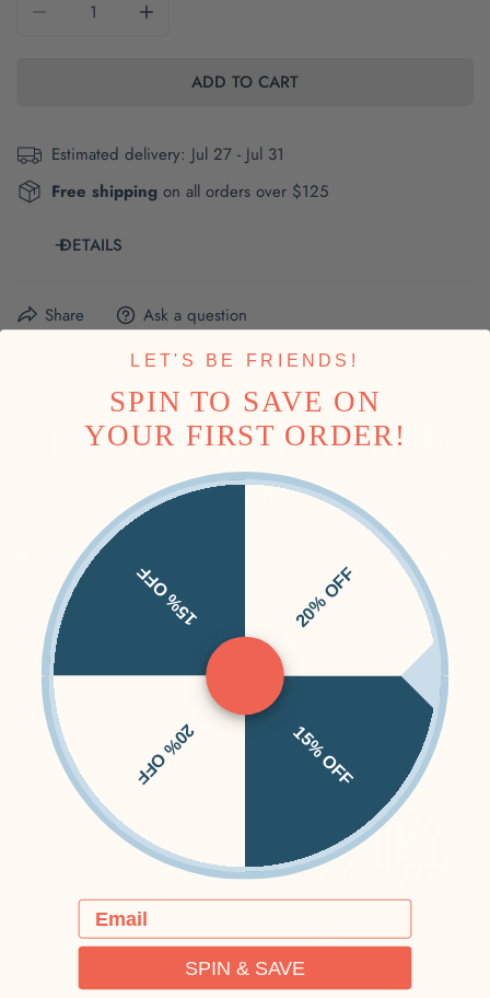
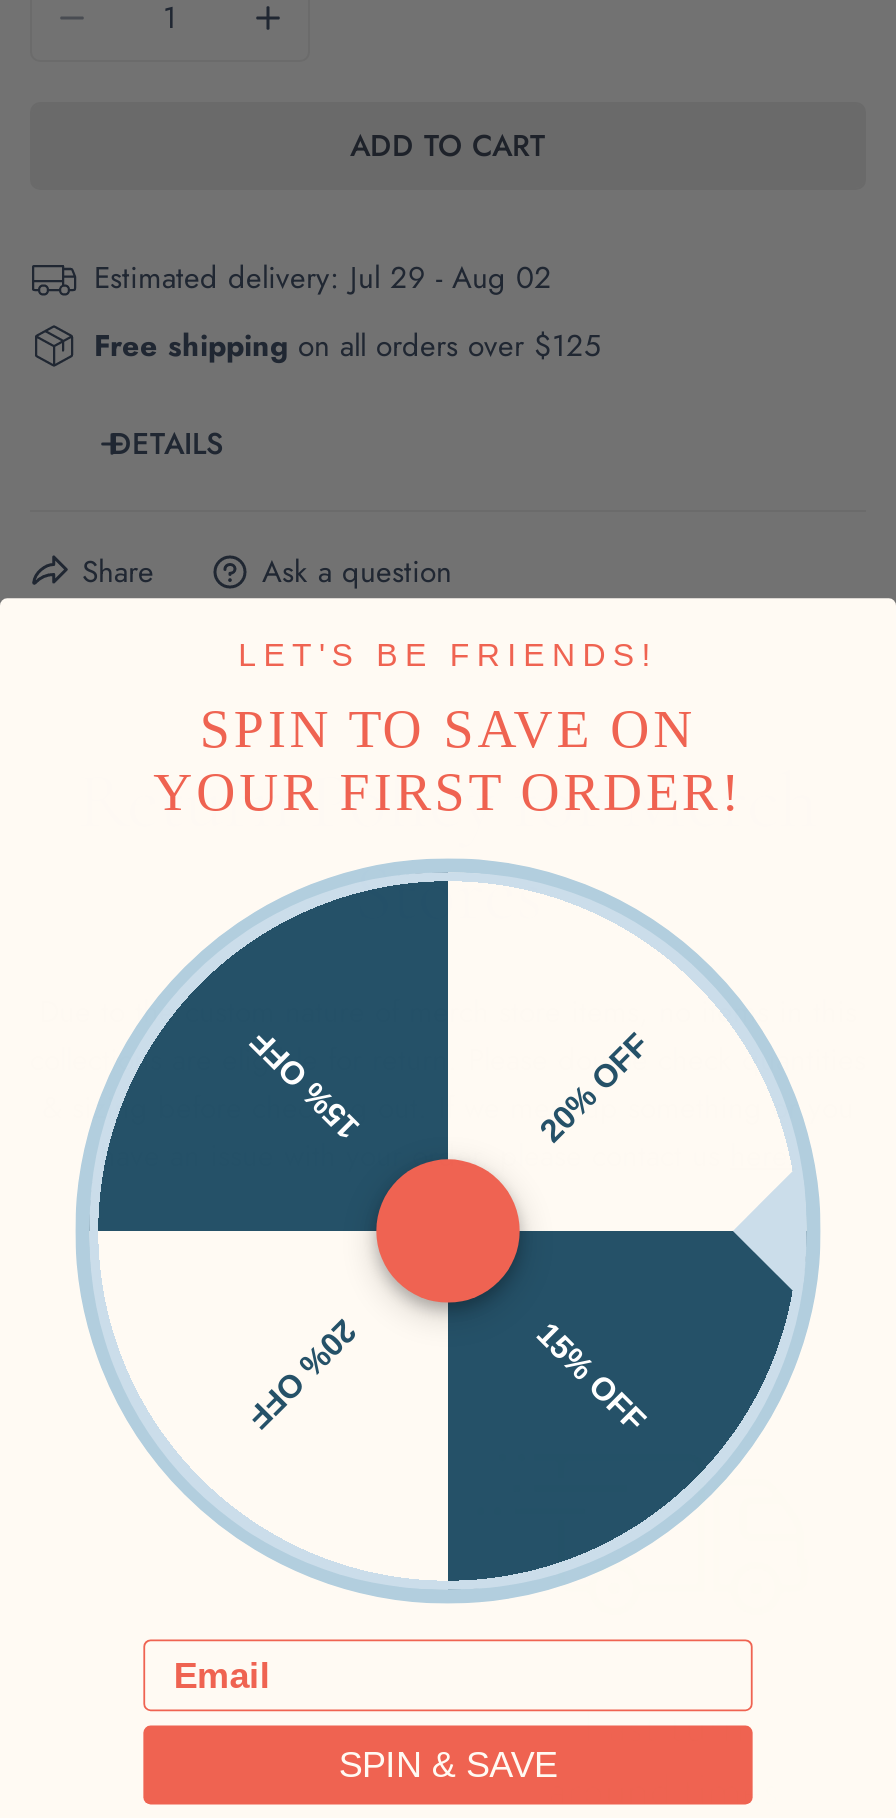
[51,142,284,166] Estimated delivery: Jul 27 - Jul 31 -> [94,256,552,300] Estimated delivery: Jul 29 - Aug 02

